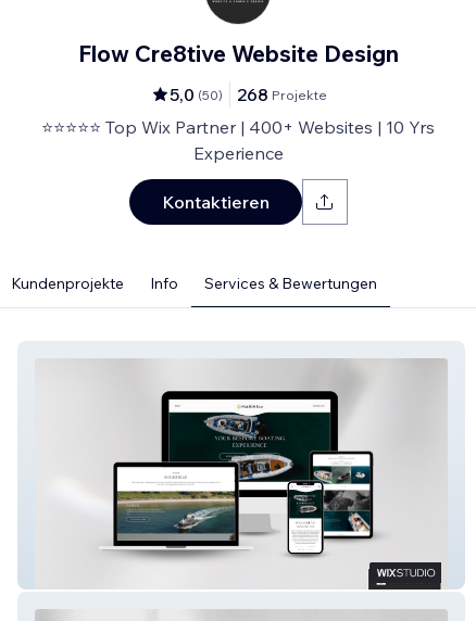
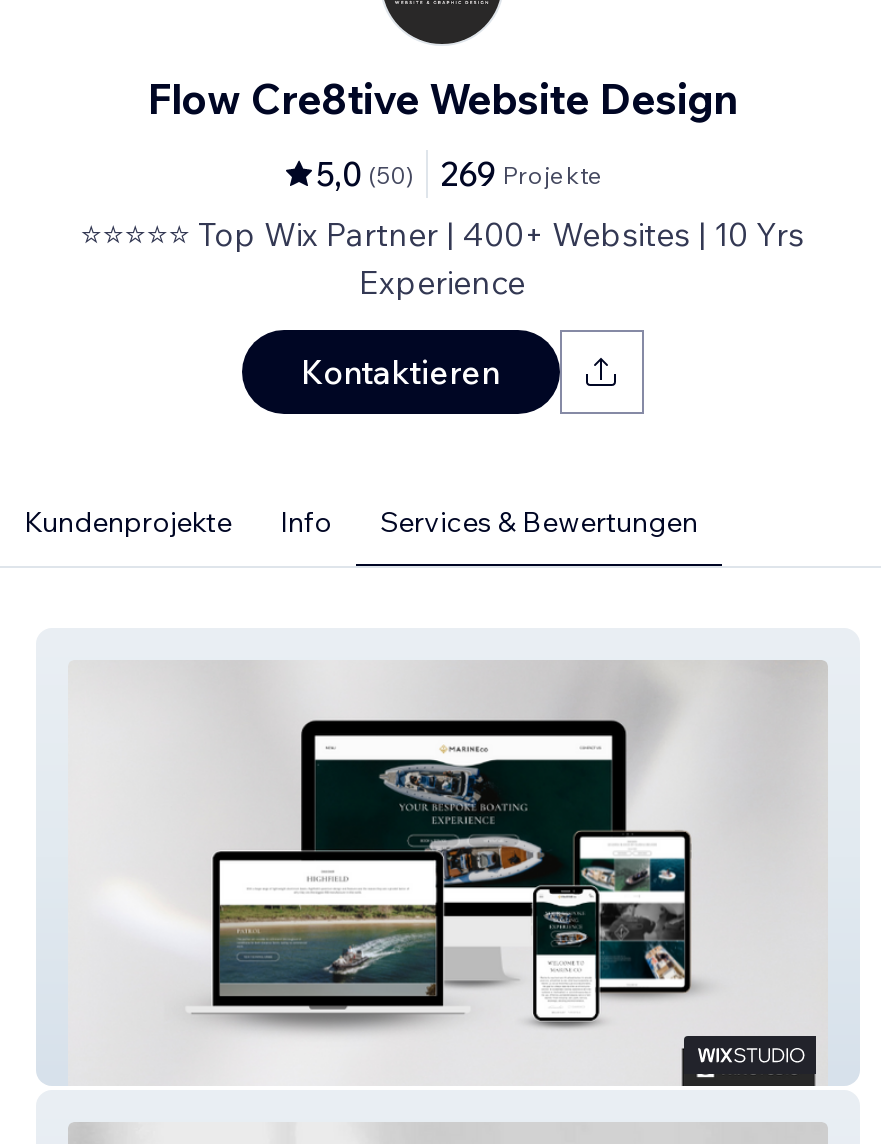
[169,84,327,105] 5,0 (50) 268 Projekte -> [316,154,604,194] 5,0 (50) 269 Projekte

